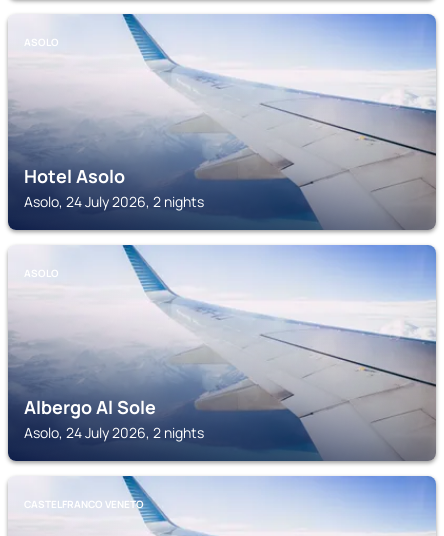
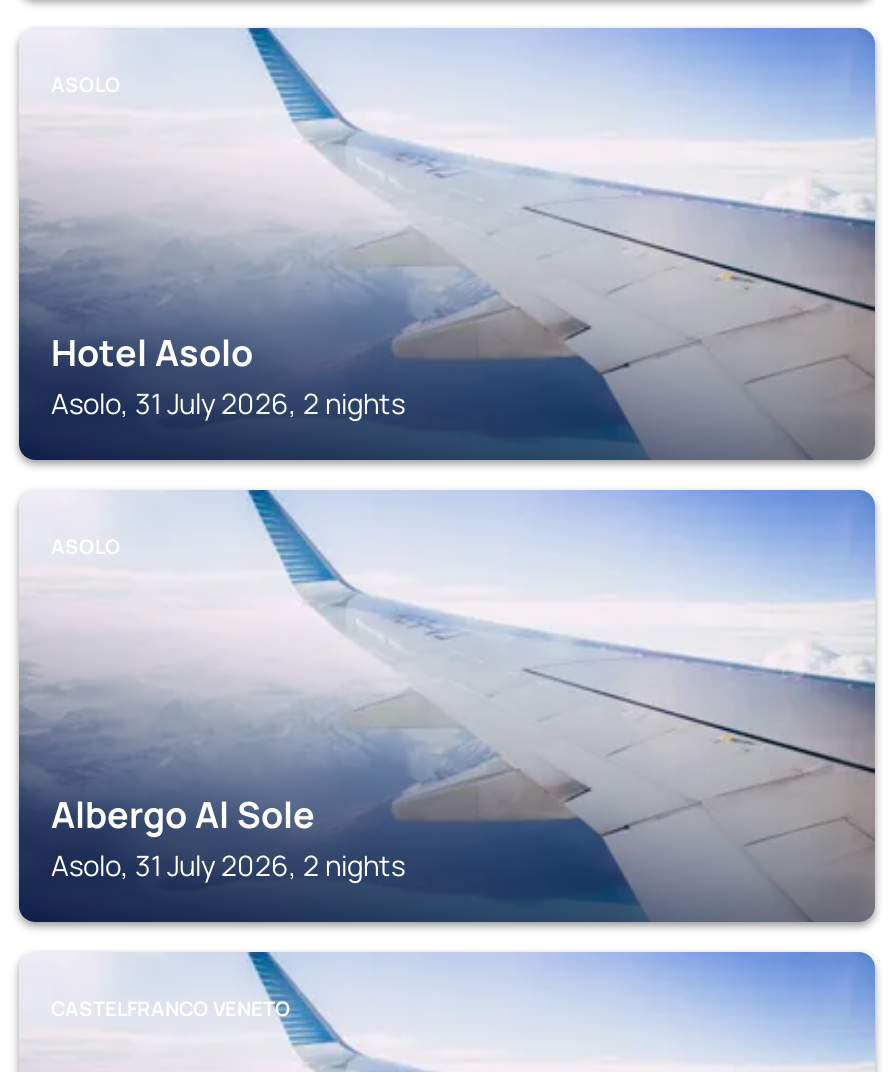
[24,192,204,211] Asolo, 24 July 2026, 2 nights -> [51,384,405,422] Asolo, 31 July 2026, 2 nights
[24,423,204,442] Asolo, 24 July 2026, 2 nights -> [51,846,405,884] Asolo, 31 July 2026, 2 nights

